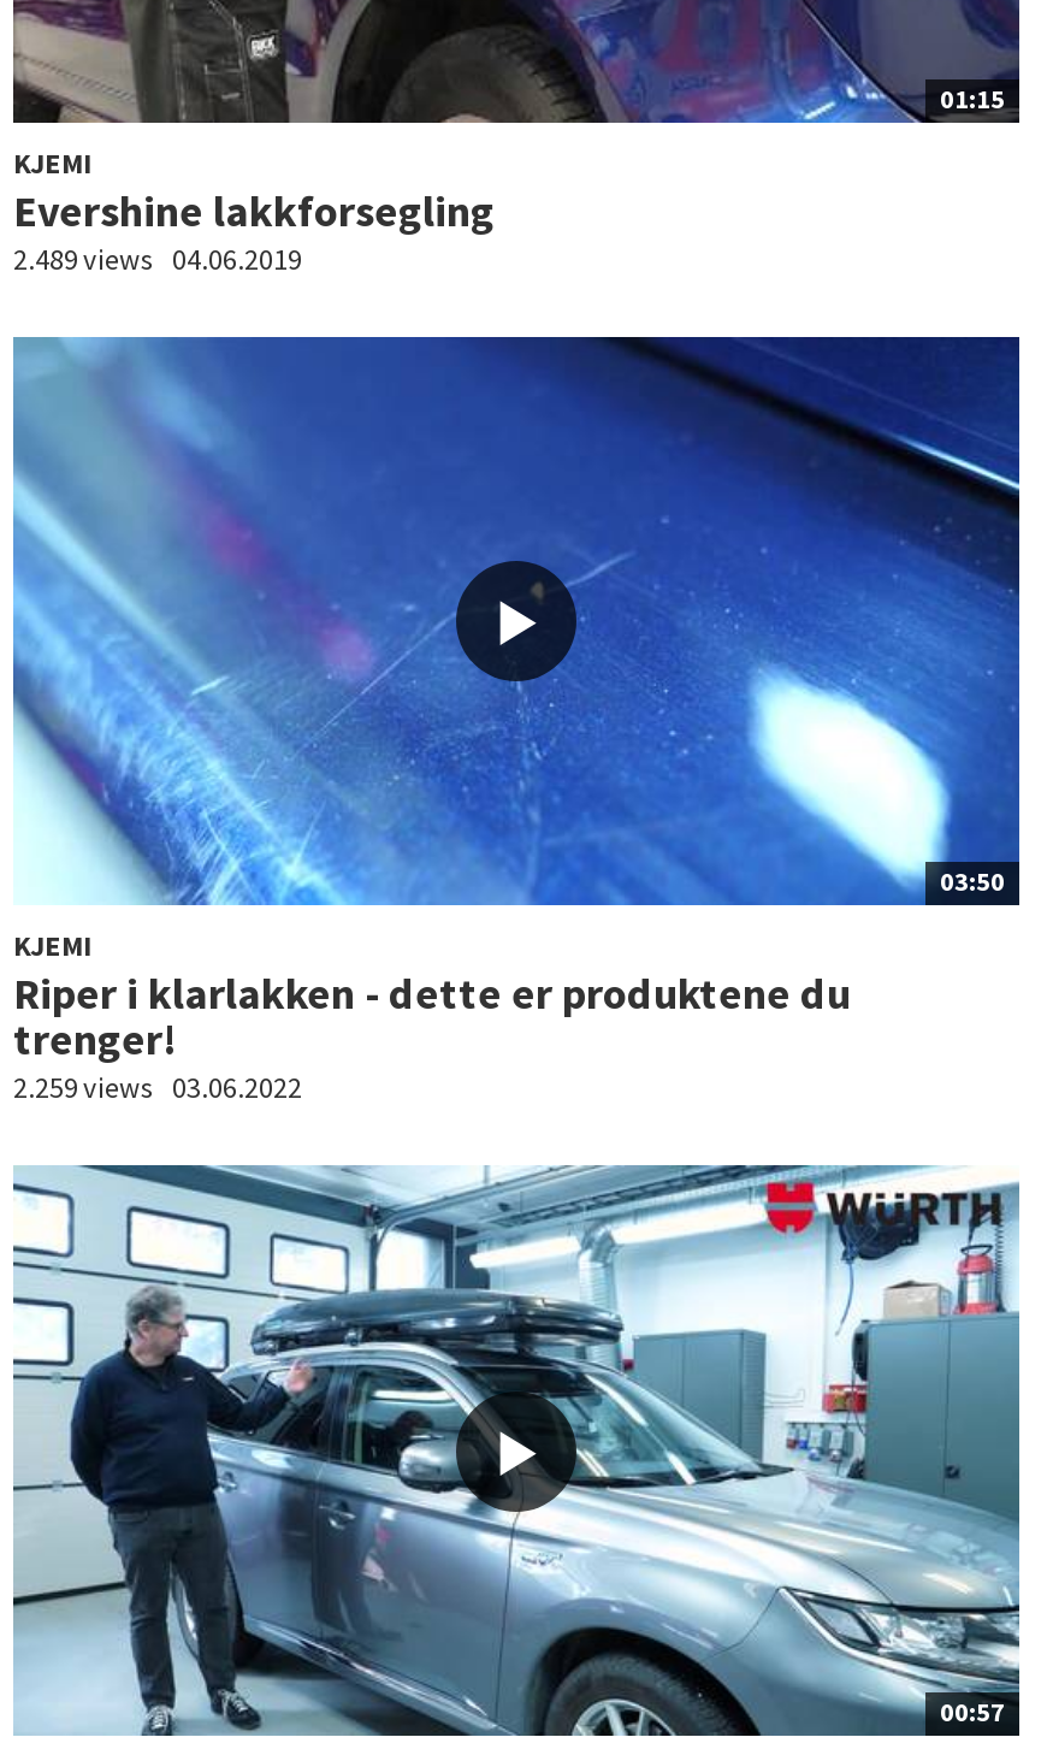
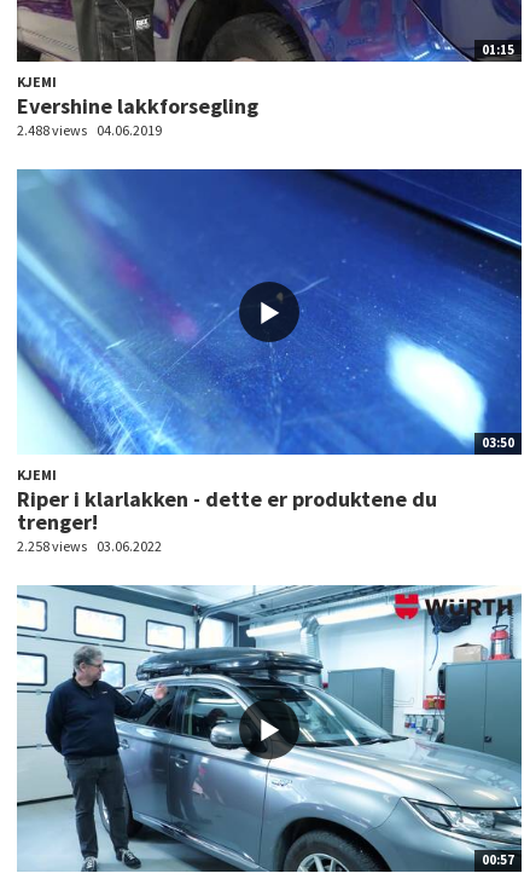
[13,240,302,276] 2.489 views 04.06.2019 -> [17,120,162,139] 2.488 views 04.06.2019
[13,1070,302,1106] 2.259 views 03.06.2022 -> [17,537,162,555] 2.258 views 03.06.2022

